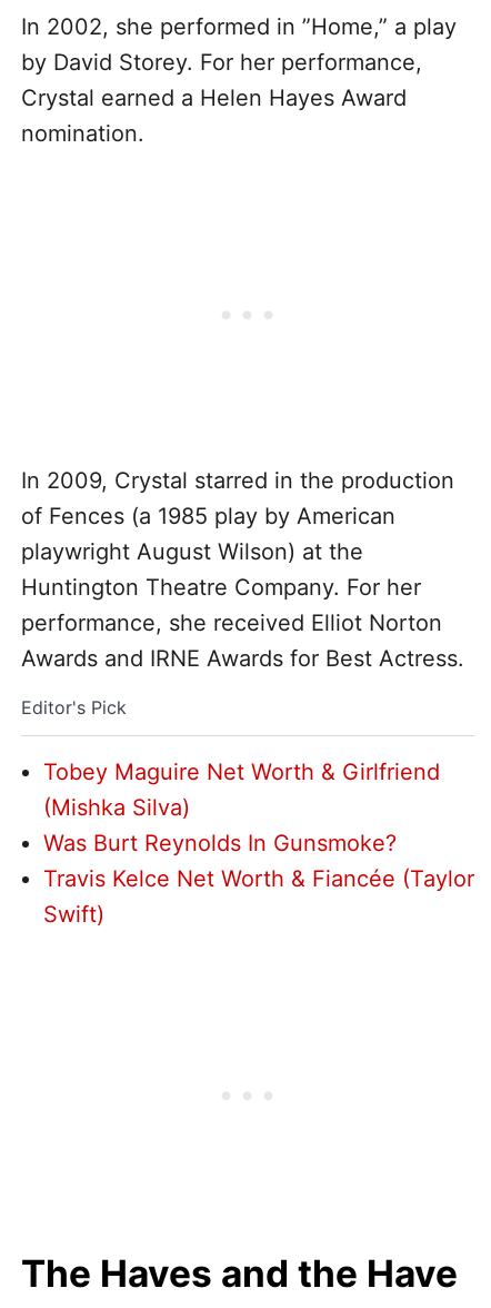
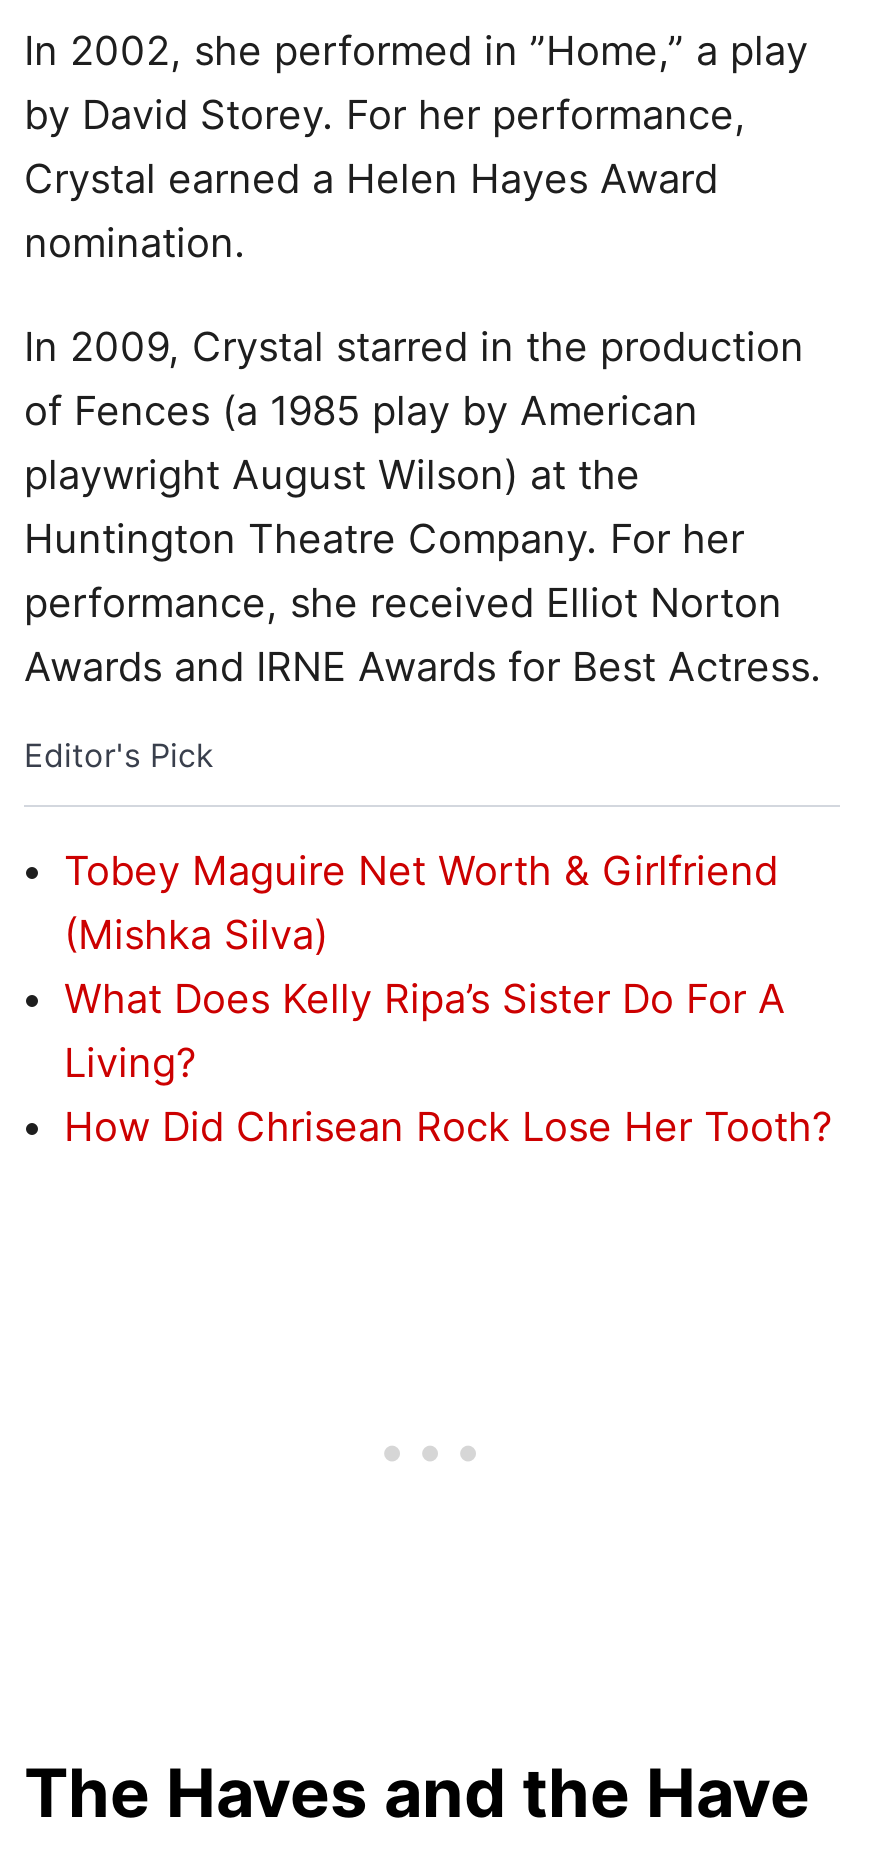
[43,830,474,928] Was Burt Reynolds In Gunsmoke? | Travis Kelce Net Worth & Fiancée (Taylor | Swift) -> [64,975,832,1151] What Does Kelly Ripa’s Sister Do For A | Living? | How Did Chrisean Rock Lose Her Tooth?

